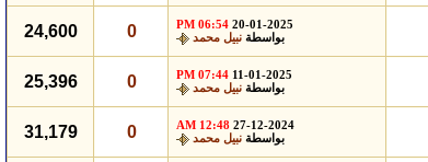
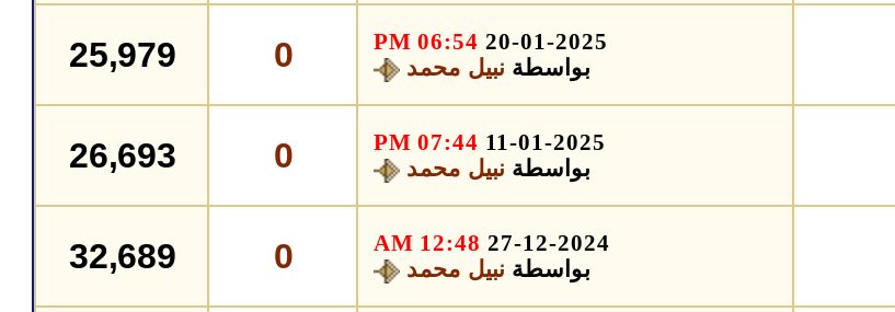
[24,22,78,40] 24,600 -> [69,36,176,73] 25,979
[24,72,78,91] 25,396 -> [69,137,176,174] 26,693
[24,123,78,141] 31,179 -> [69,238,176,275] 32,689

